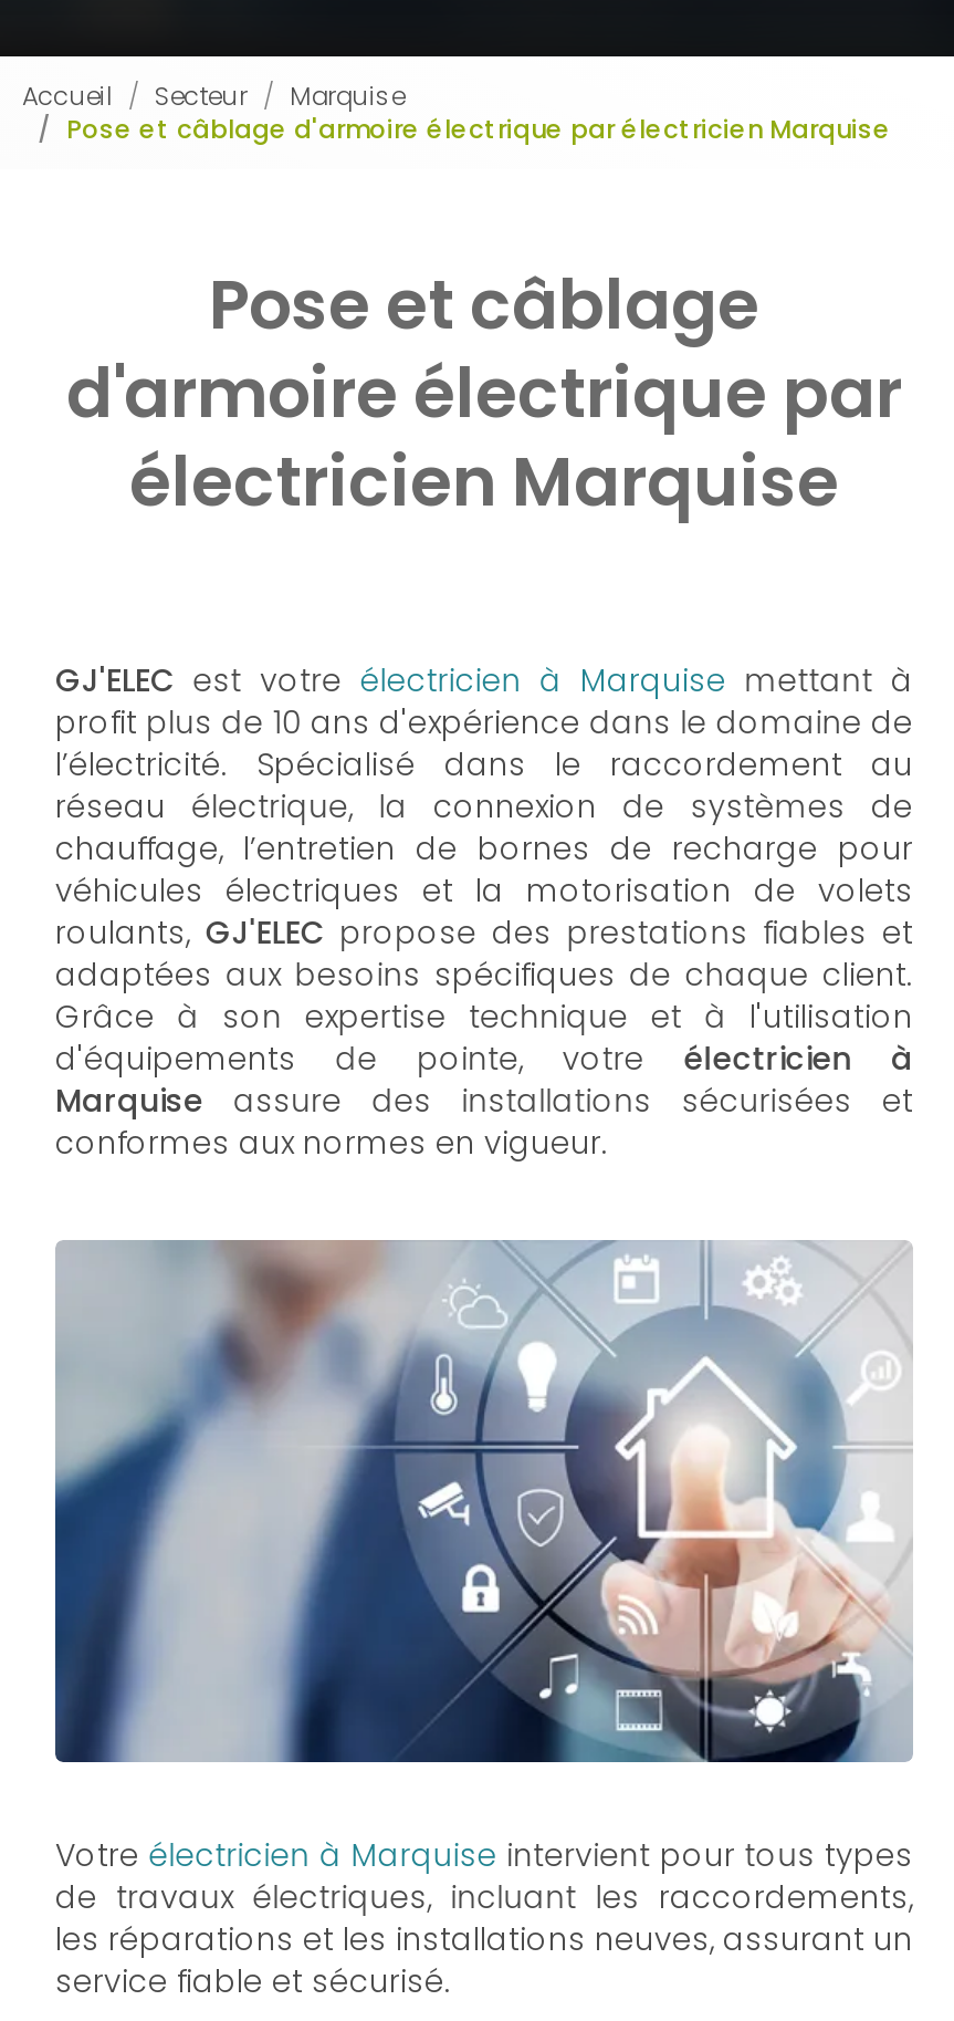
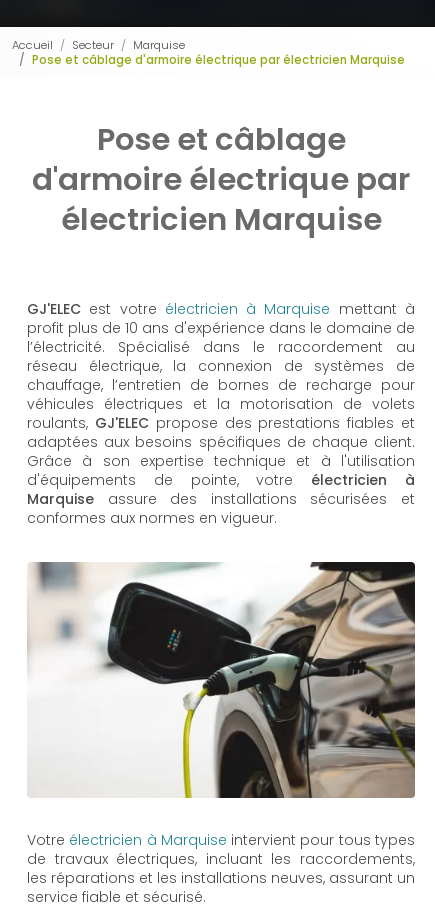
[53,1238,913,1764] [image] -> [27,561,416,799] [image]

